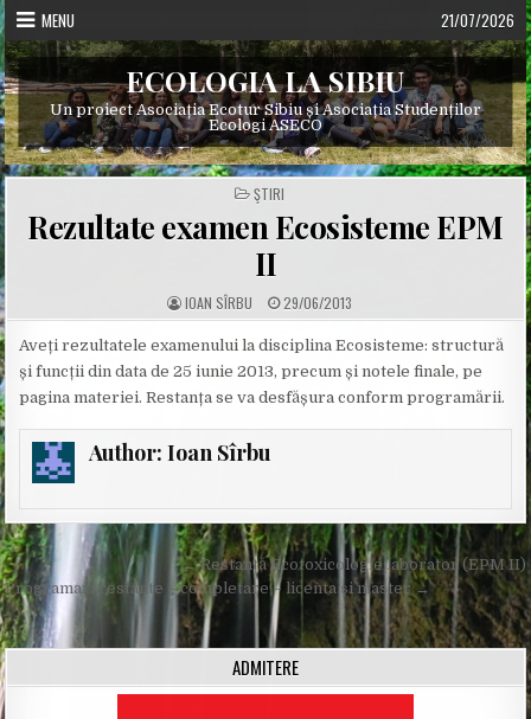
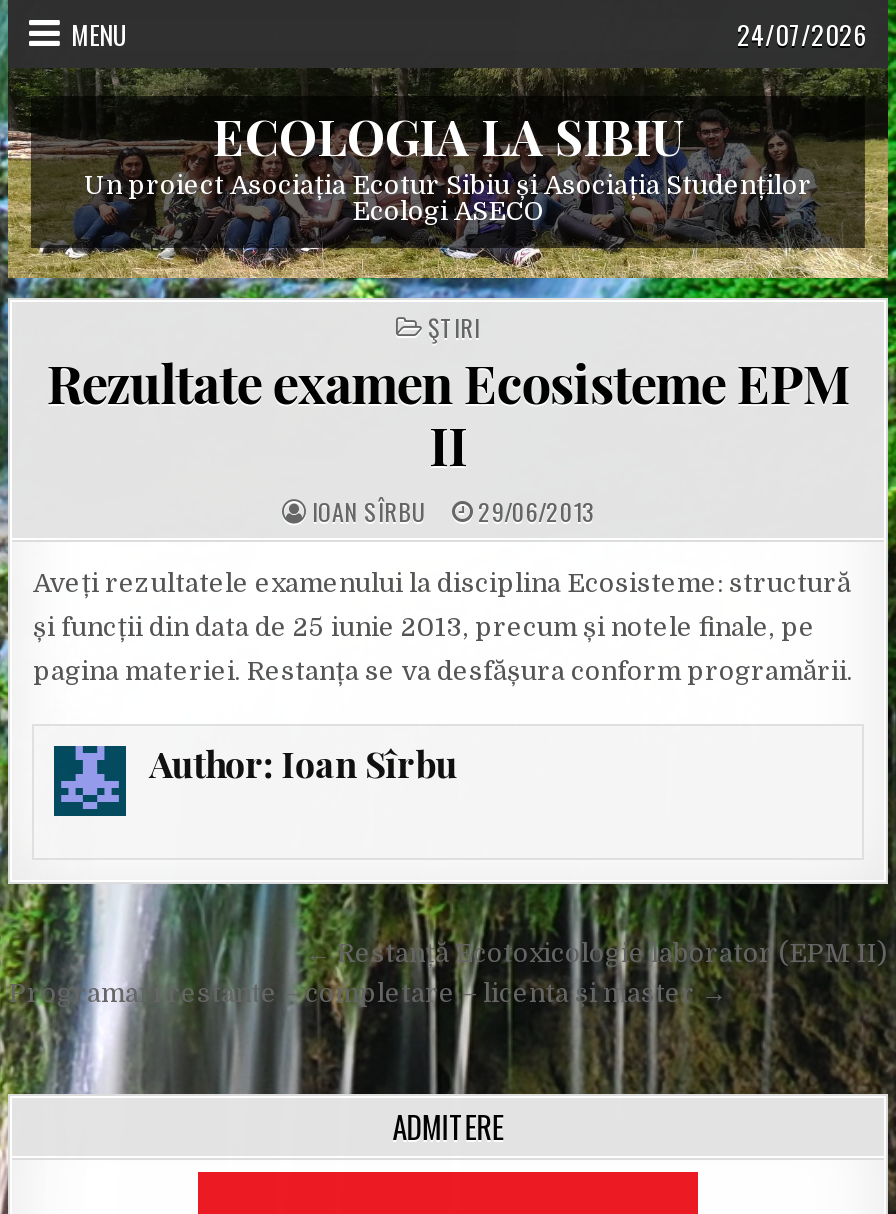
[440,8,514,32] 21/07/2026 -> [737,14,867,54] 24/07/2026

